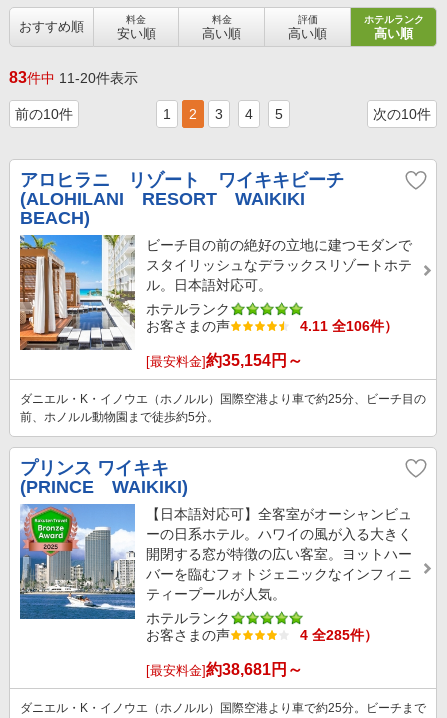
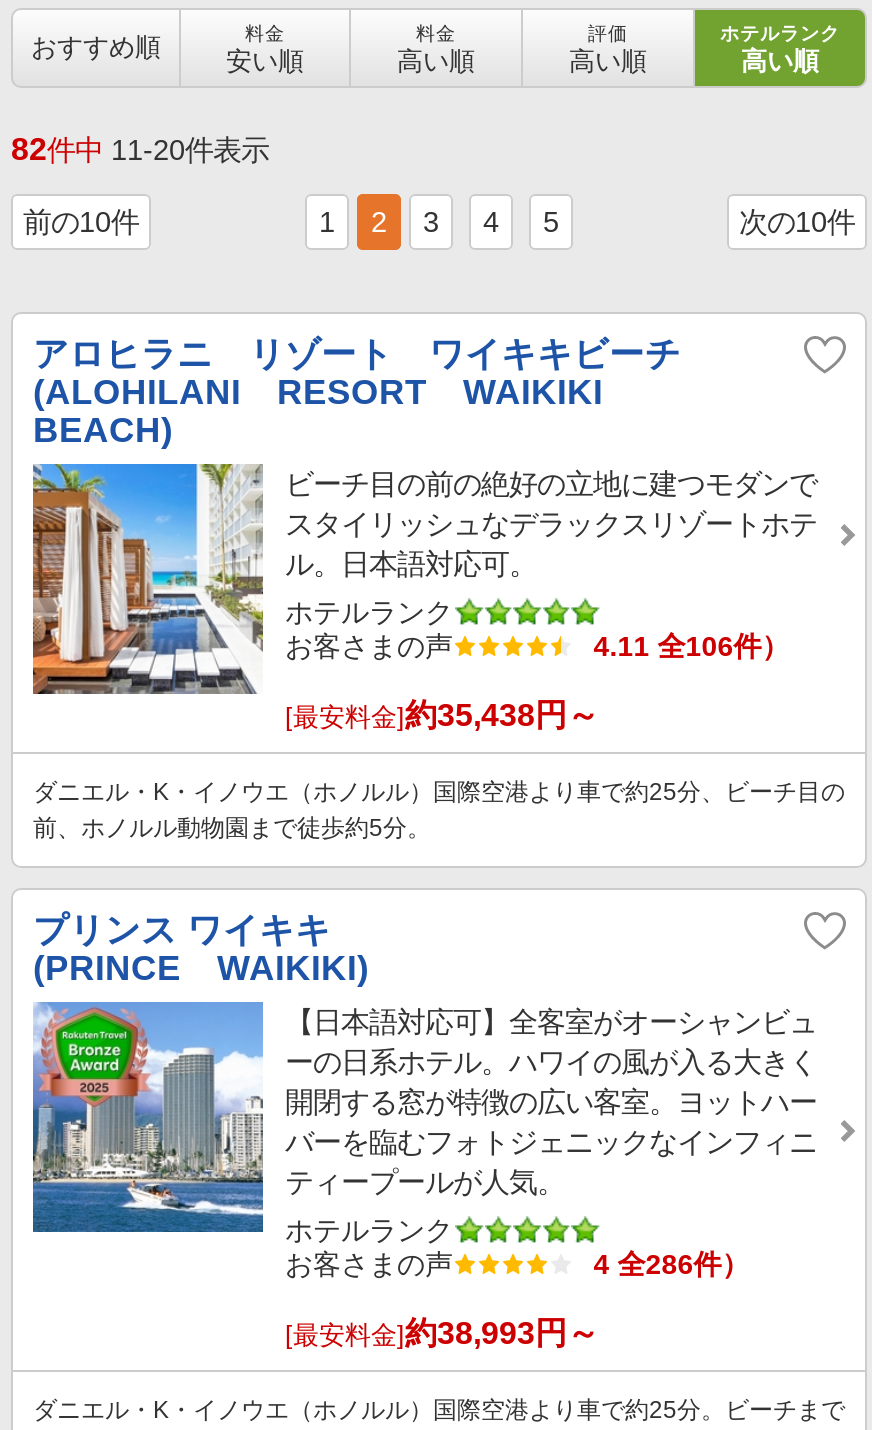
[9,69,138,86] 83件中11-20件表示 -> [11,132,269,166] 82件中11-20件表示
[146,352,303,369] [最安料金]約35,154円～ -> [285,698,599,732] [最安料金]約35,438円～
[300,627,378,643] 4 全285件） -> [593,1248,749,1280] 4 全286件）
[146,661,303,678] [最安料金]約38,681円～ -> [285,1316,599,1350] [最安料金]約38,993円～

